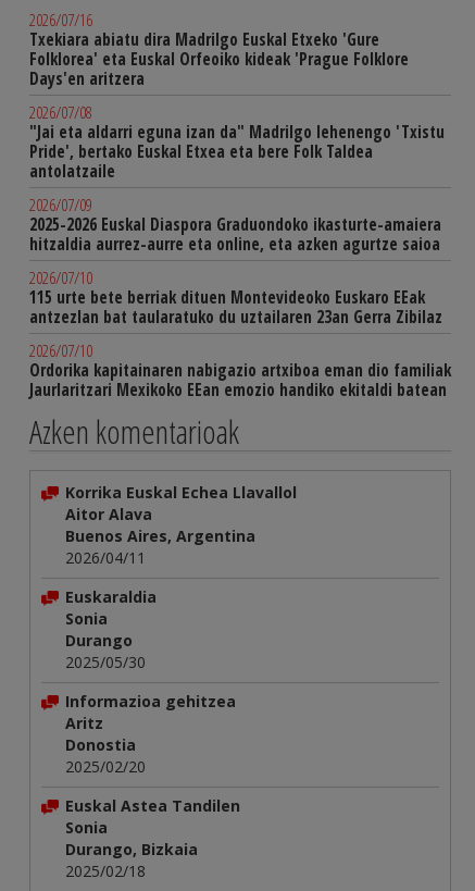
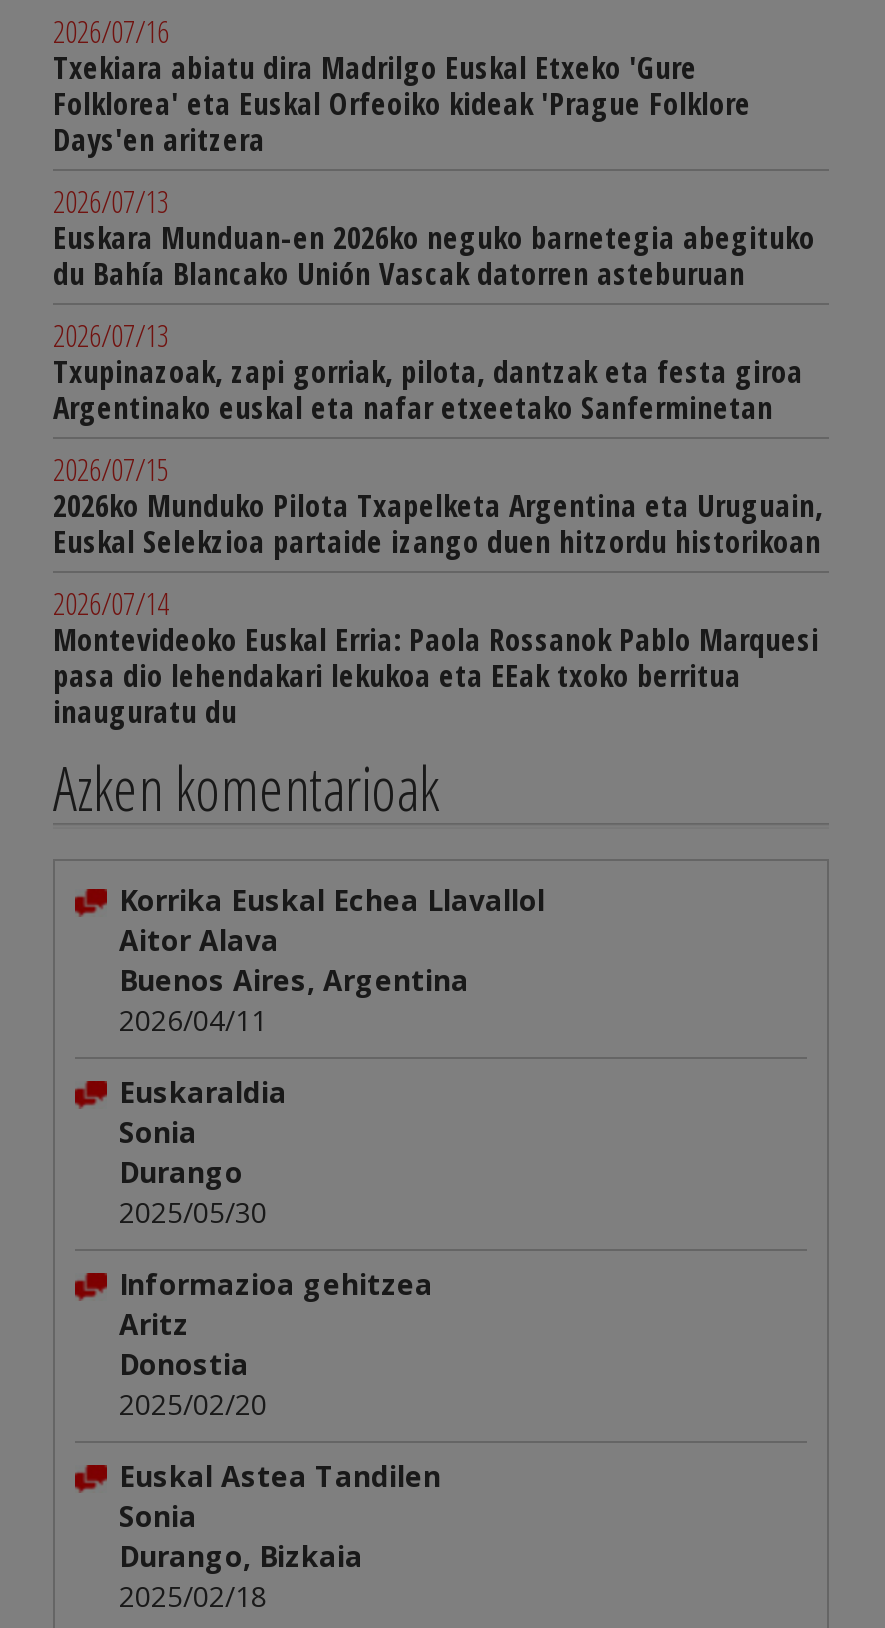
[29,102,445,183] 2026/07/08 | "Jai eta aldarri eguna izan da" Madrilgo lehenengo 'Txistu | Pride', bertako Euskal Etxea eta bere Folk Taldea | antolatzaile -> [53,182,815,296] 2026/07/13 | Euskara Munduan-en 2026ko neguko barnetegia abegituko | du Bahía Blancako Unión Vascak datorren asteburuan
[29,194,441,256] 2026/07/09 | 2025-2026 Euskal Diaspora Graduondoko ikasturte-amaiera | hitzaldia aurrez-aurre eta online, eta azken agurtze saioa -> [53,316,803,430] 2026/07/13 | Txupinazoak, zapi gorriak, pilota, dantzak eta festa giroa | Argentinako euskal eta nafar etxeetako Sanferminetan
[29,267,442,329] 2026/07/10 | 115 urte bete berriak dituen Montevideoko Euskaro EEak | antzezlan bat taularatuko du uztailaren 23an Gerra Zibilaz -> [53,450,823,564] 2026/07/15 | 2026ko Munduko Pilota Txapelketa Argentina eta Uruguain, | Euskal Selekzioa partaide izango duen hitzordu historikoan
[29,340,451,402] 2026/07/10 | Ordorika kapitainaren nabigazio artxiboa eman dio familiak | Jaurlaritzari Mexikoko EEan emozio handiko ekitaldi batean -> [53,584,819,734] 2026/07/14 | Montevideoko Euskal Erria: Paola Rossanok Pablo Marquesi | pasa dio lehendakari lekukoa eta EEak txoko berritua | inauguratu du

